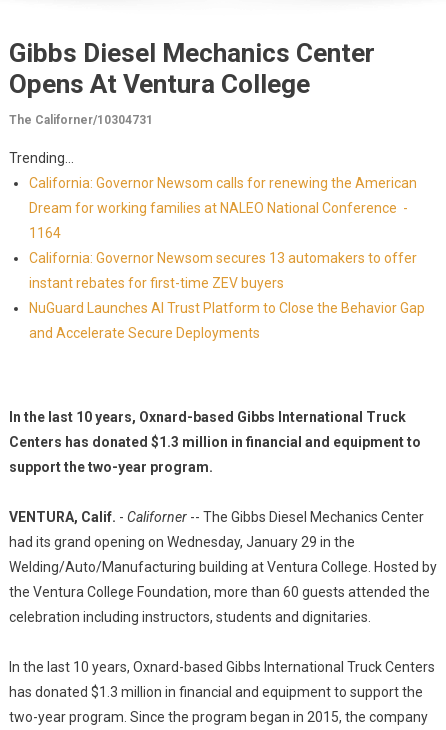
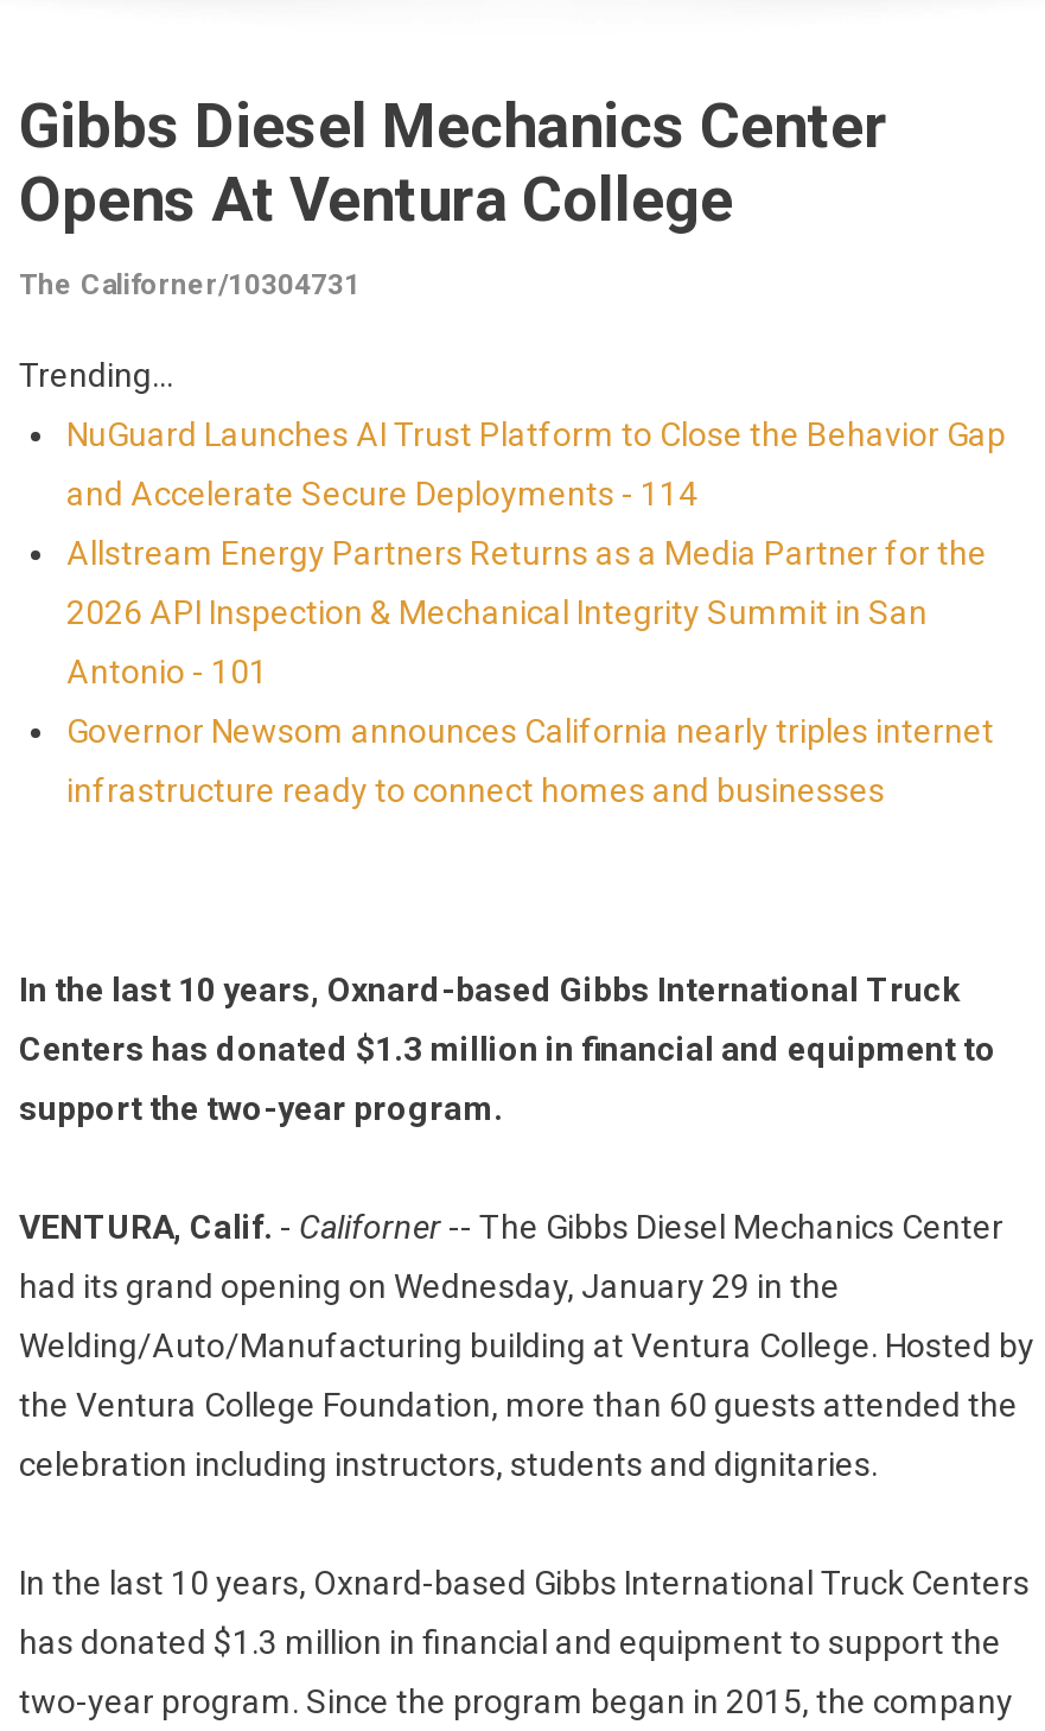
[29,175,417,291] California: Governor Newsom calls for renewing the American | Dream for working families at NALEO National Conference - | 1164 | California: Governor Newsom secures 13 automakers to offer | instant rebates for first-time ZEV buyers -> none
moved [29,300,425,316] -> [66,415,1006,453]: NuGuard Launches AI Trust Platform to Close the Behavior Gap
[29,325,260,341] and Accelerate Secure Deployments -> [66,475,994,809] and Accelerate Secure Deployments - 114 | Allstream Energy Partners Returns as a Media Partner for the | 2026 API Inspection & Mechanical Integrity Summit in San | Antonio - 101 | Governor Newsom announces California nearly triples internet | infrastructure ready to connect homes and businesses

